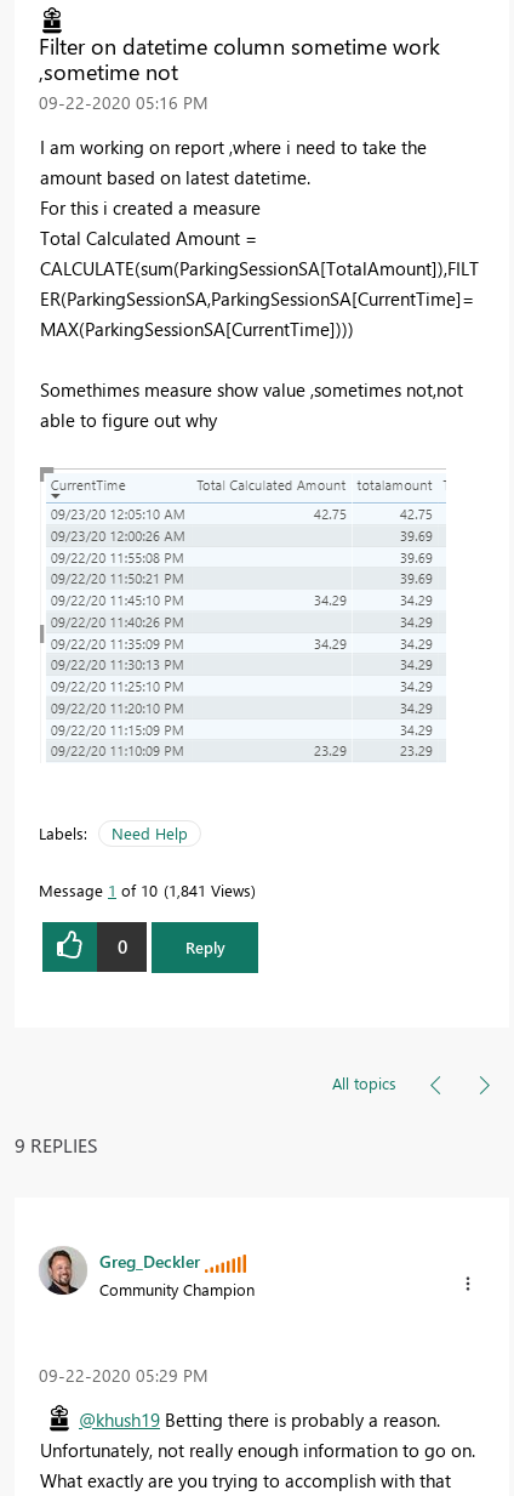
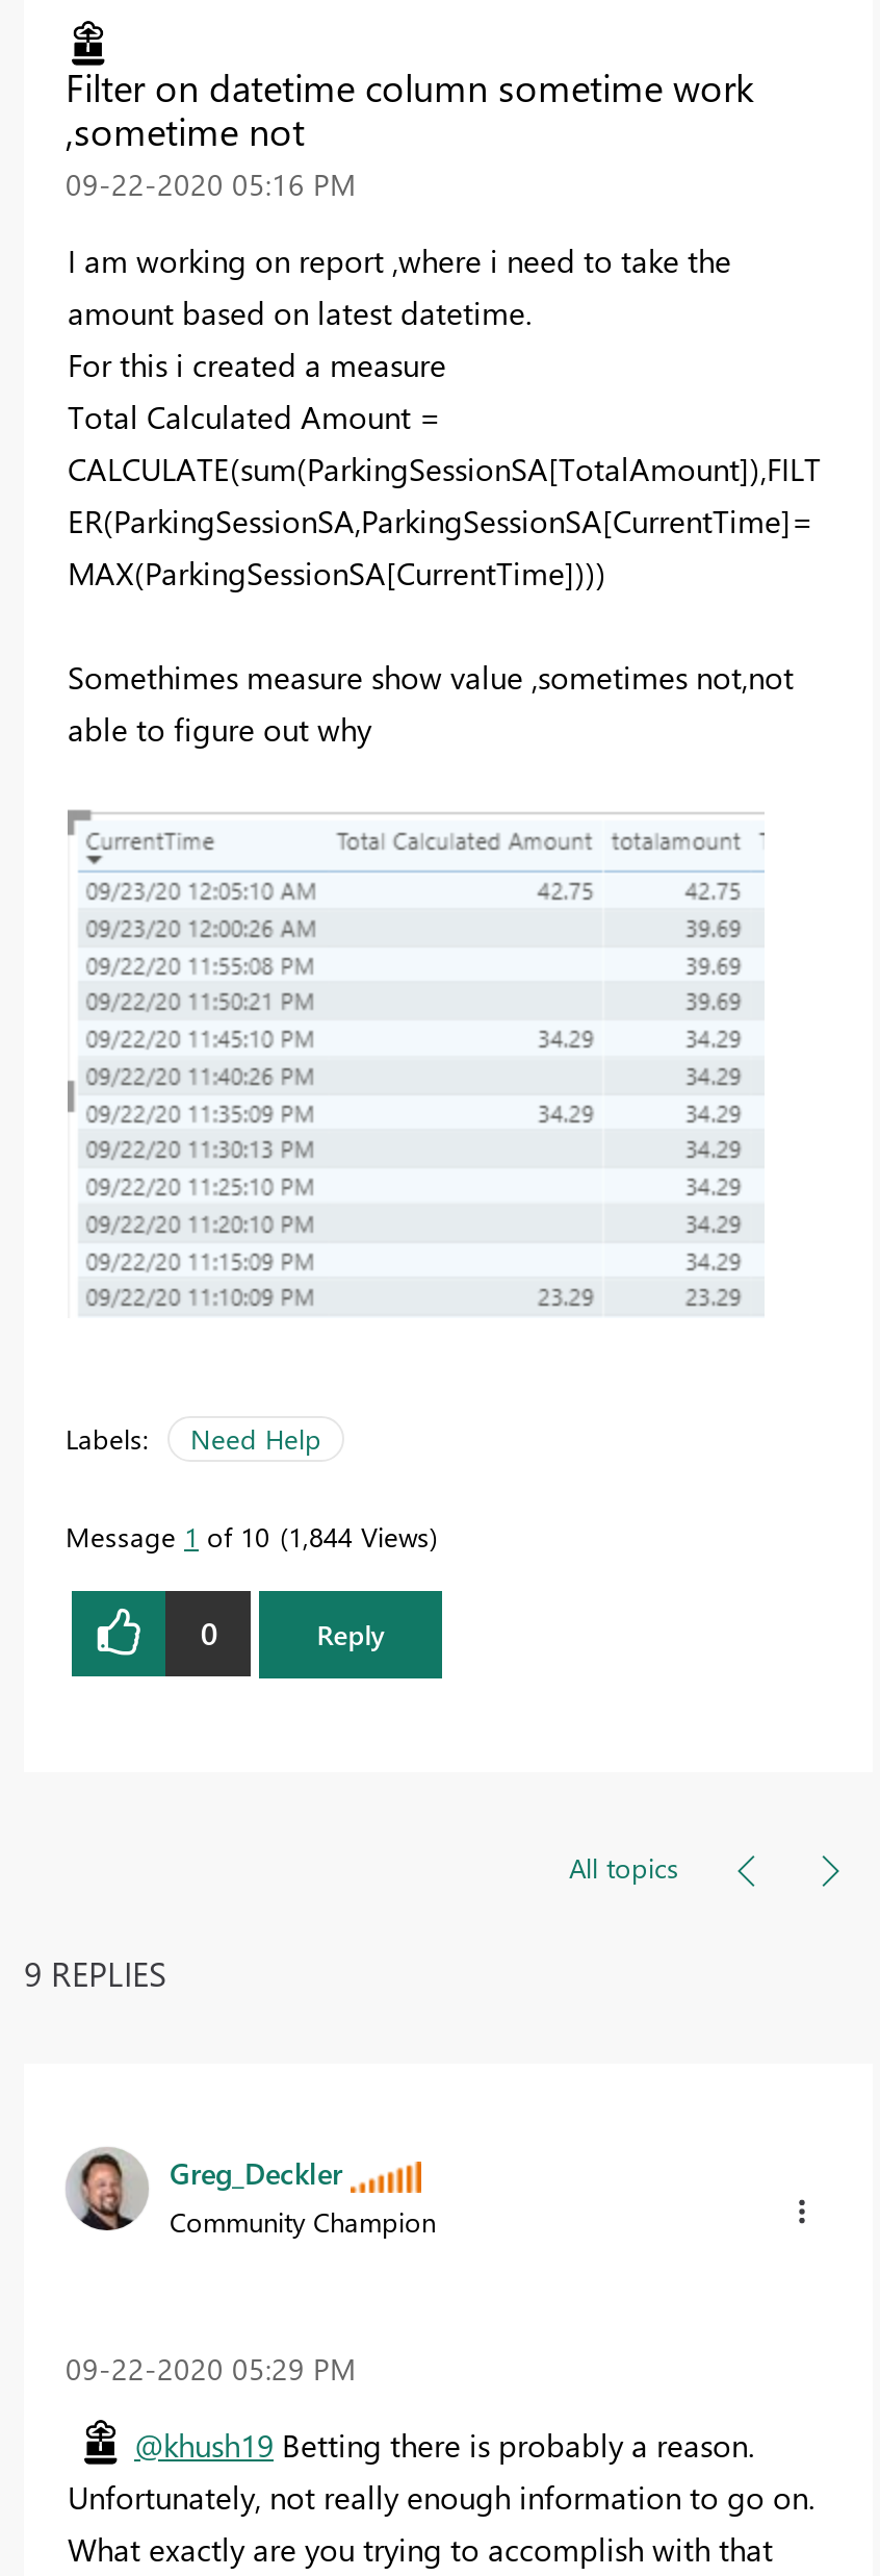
[39,879,251,900] Message 1 of 10 1,841 Views -> [66,1517,430,1553] Message 1 of 10 1,844 Views

